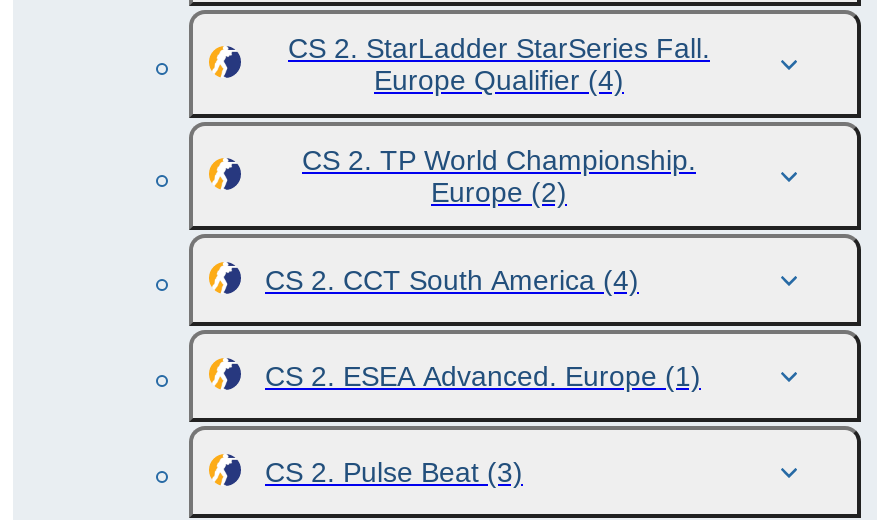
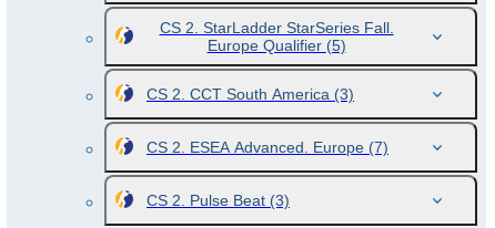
[265,64,701,392] Europe Qualifier (4) | CS 2. TP World Championship. | Europe (2) | CS 2. CCT South America (4) | CS 2. ESEA Advanced. Europe (1) -> [147,37,388,156] Europe Qualifier (5) | CS 2. CCT South America (3) | CS 2. ESEA Advanced. Europe (7)

